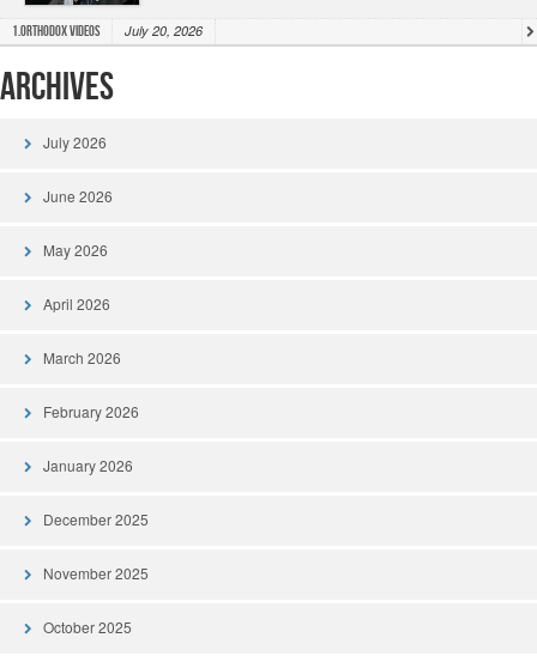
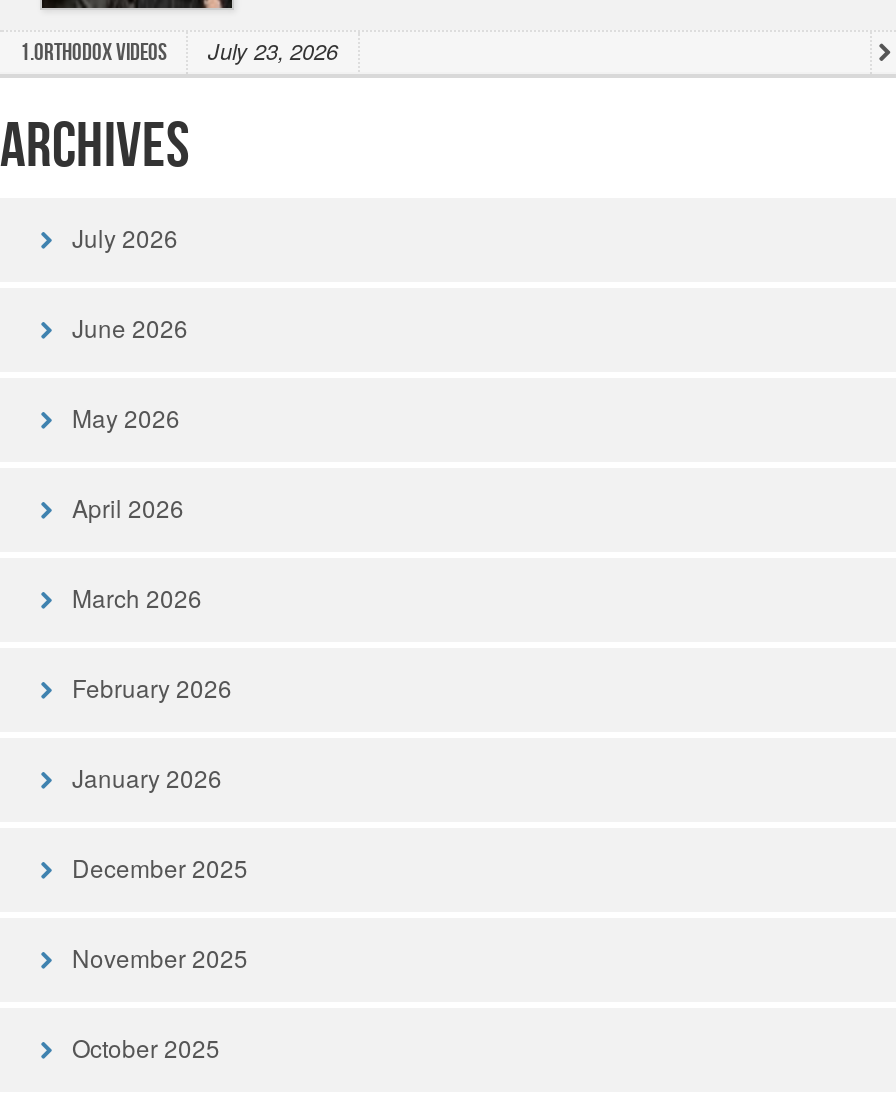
[125,22,203,40] July 20, 2026 -> [208,37,338,67] July 23, 2026

